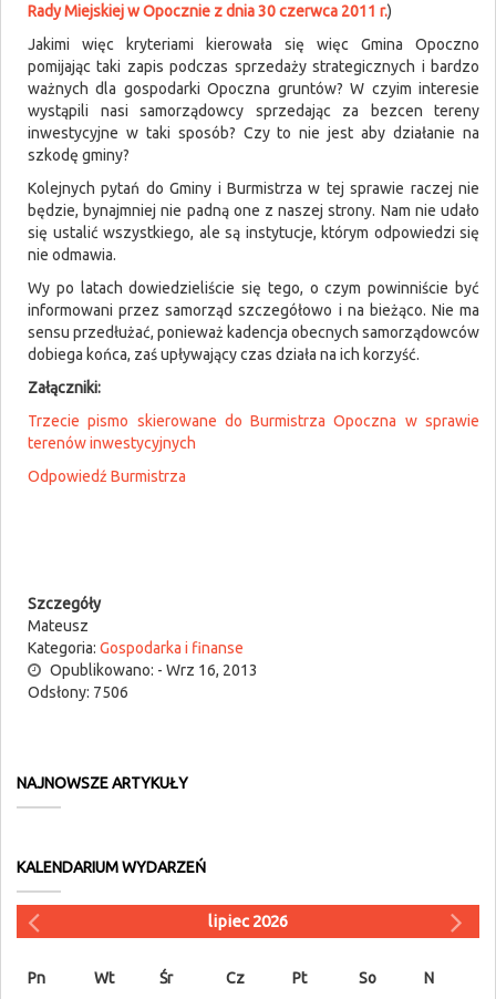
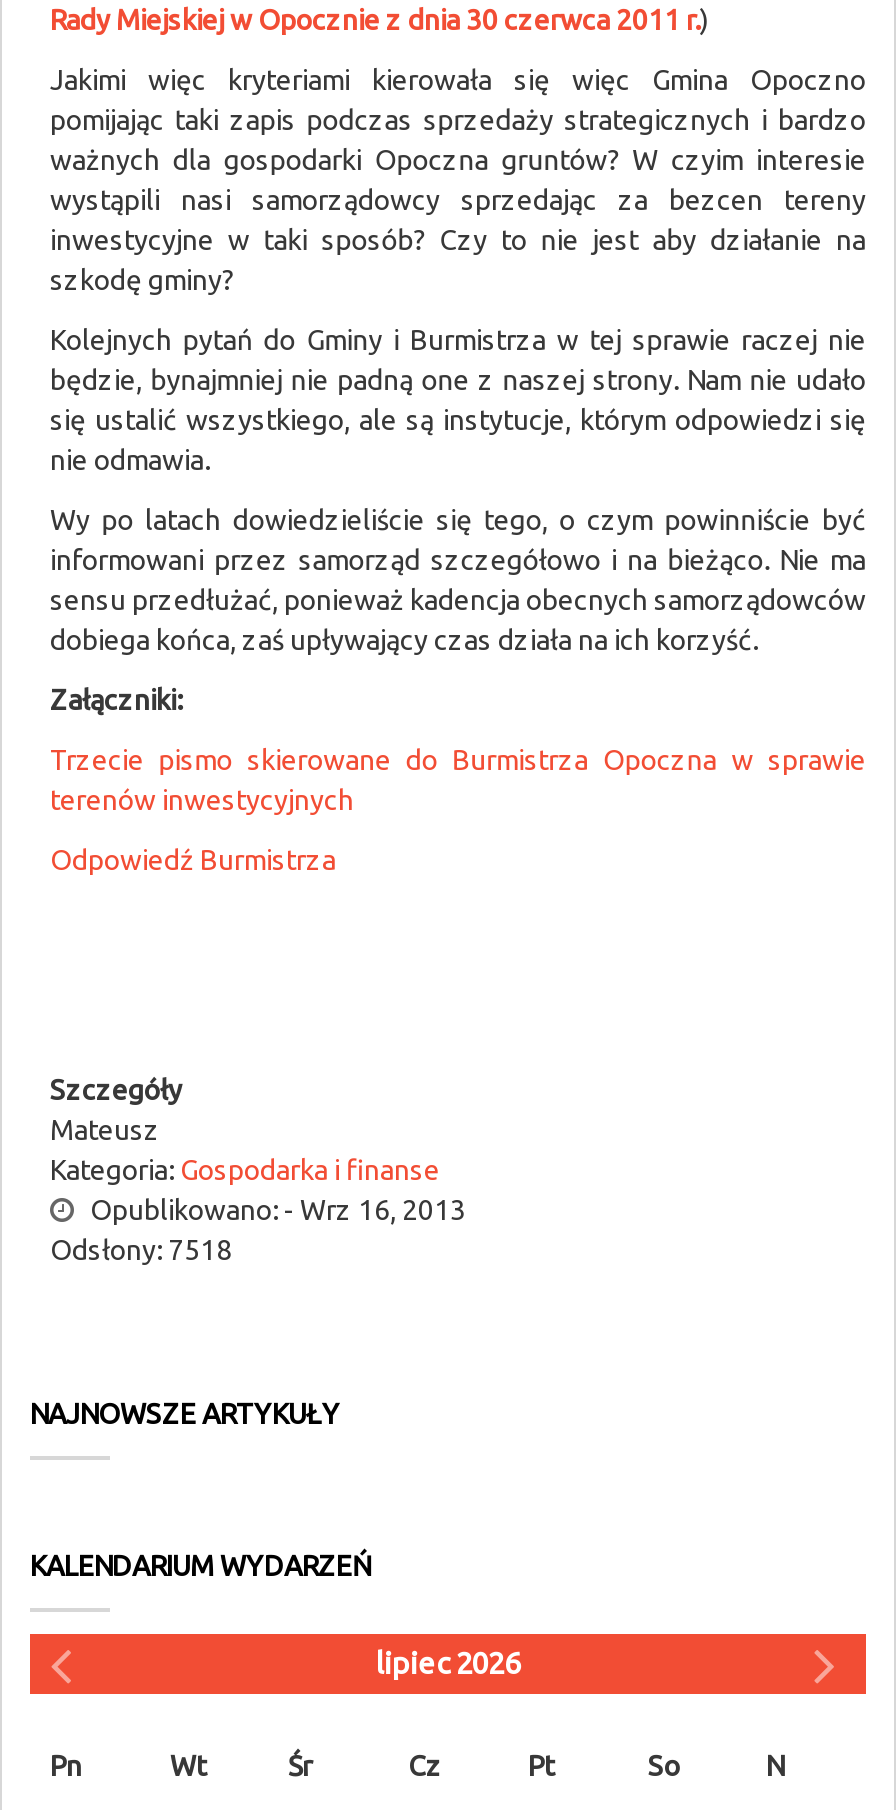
[28,683,128,701] Odsłony: 7506 -> [50,1234,232,1266] Odsłony: 7518

